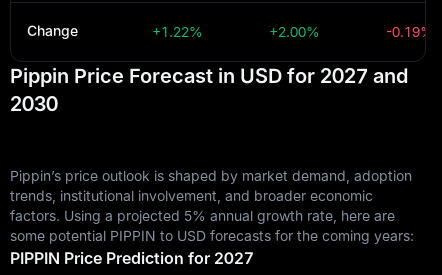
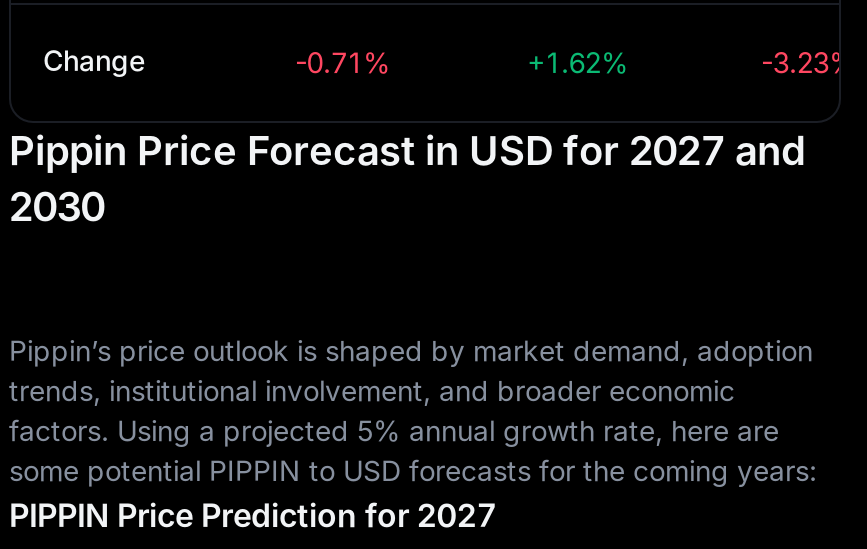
[151,23,202,40] +1.22% -> [295,46,391,80] -0.71%
[269,23,320,40] +2.00% -> [527,46,629,80] +1.62%
[386,23,434,40] -0.19% -> [761,46,857,80] -3.23%

